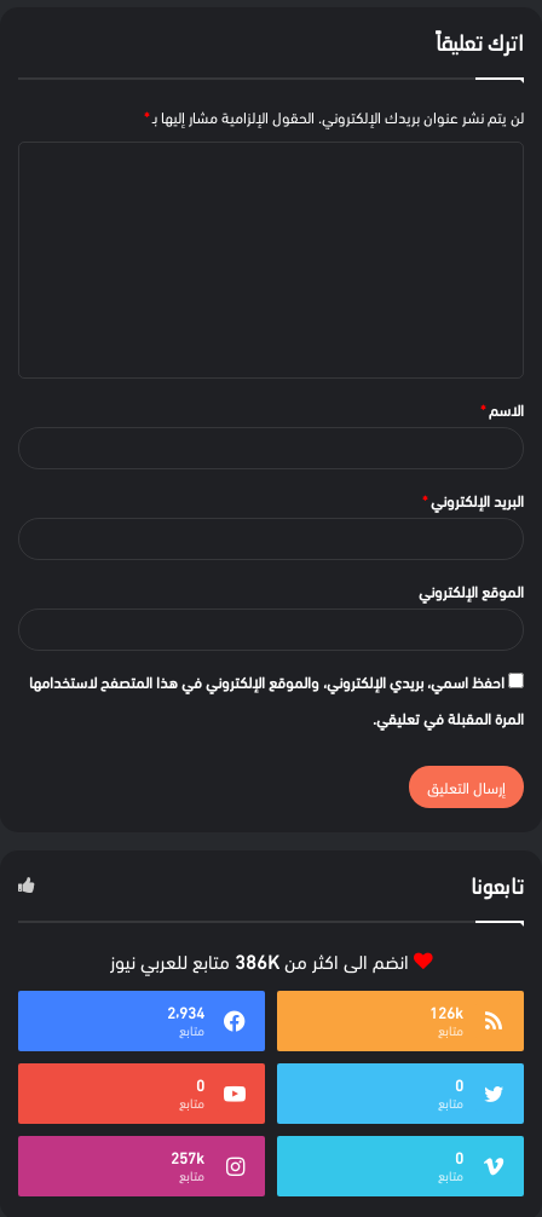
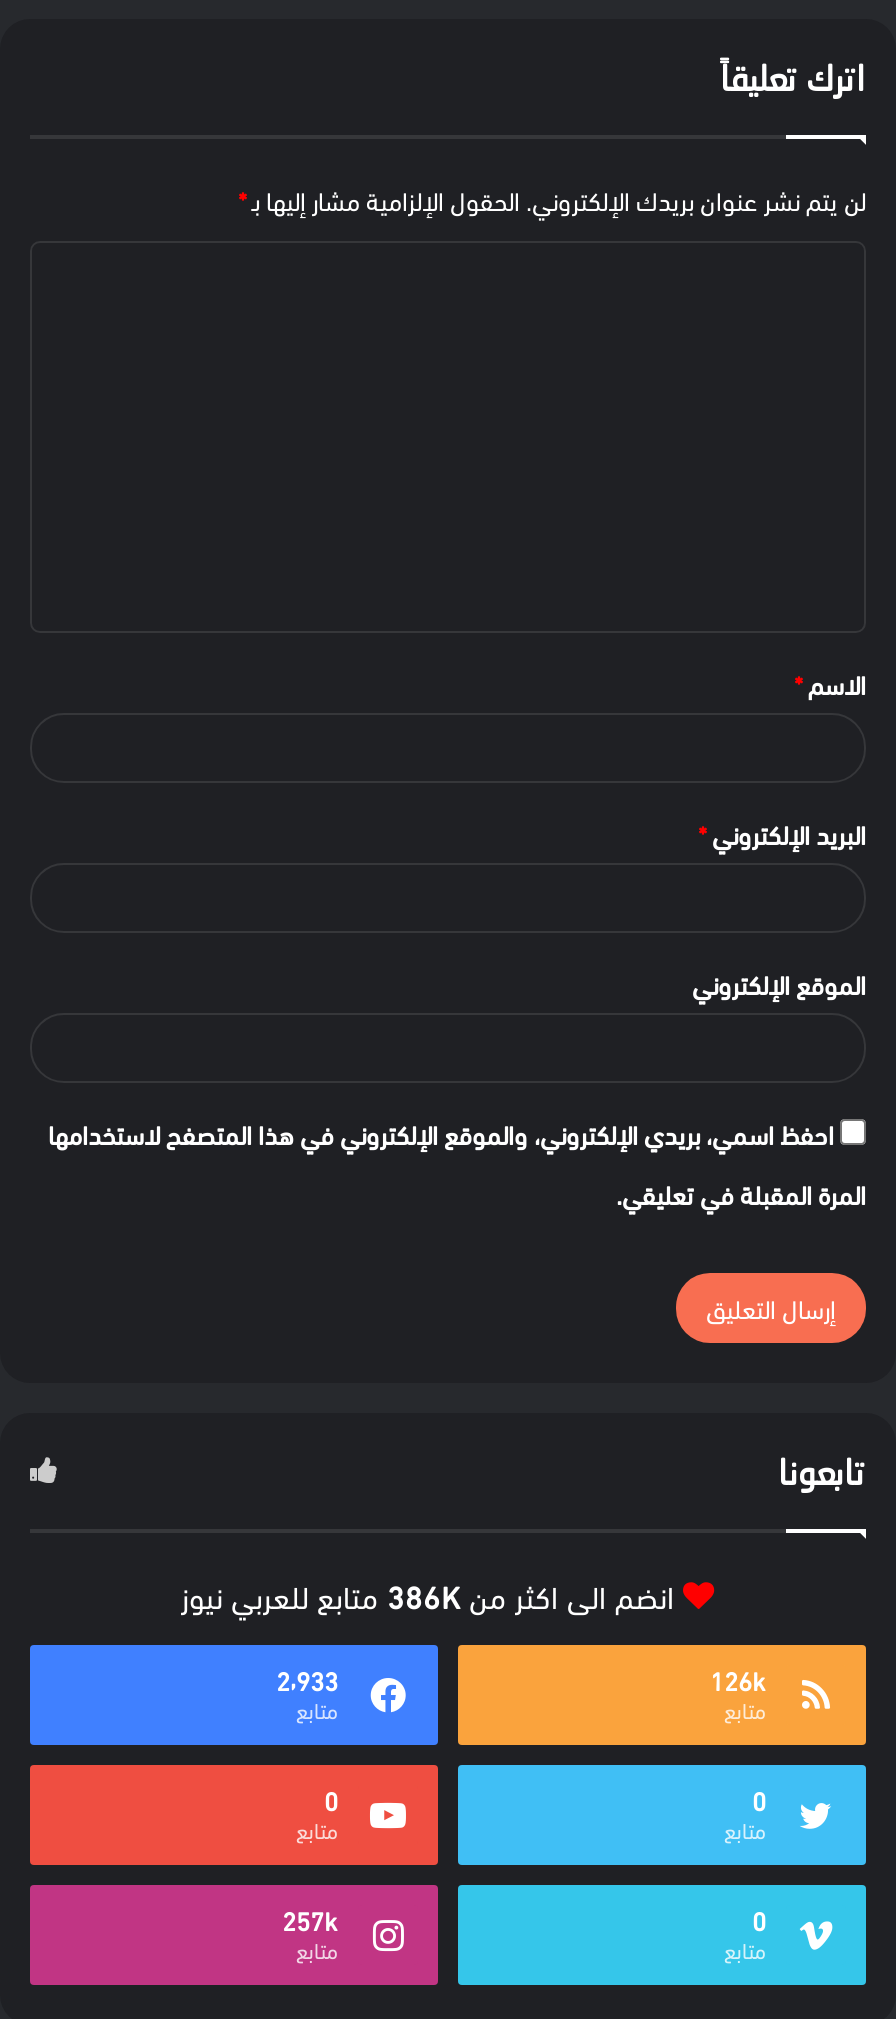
[167,999,204,1023] 2٬934 -> [276,1658,338,1698] 2٬933

